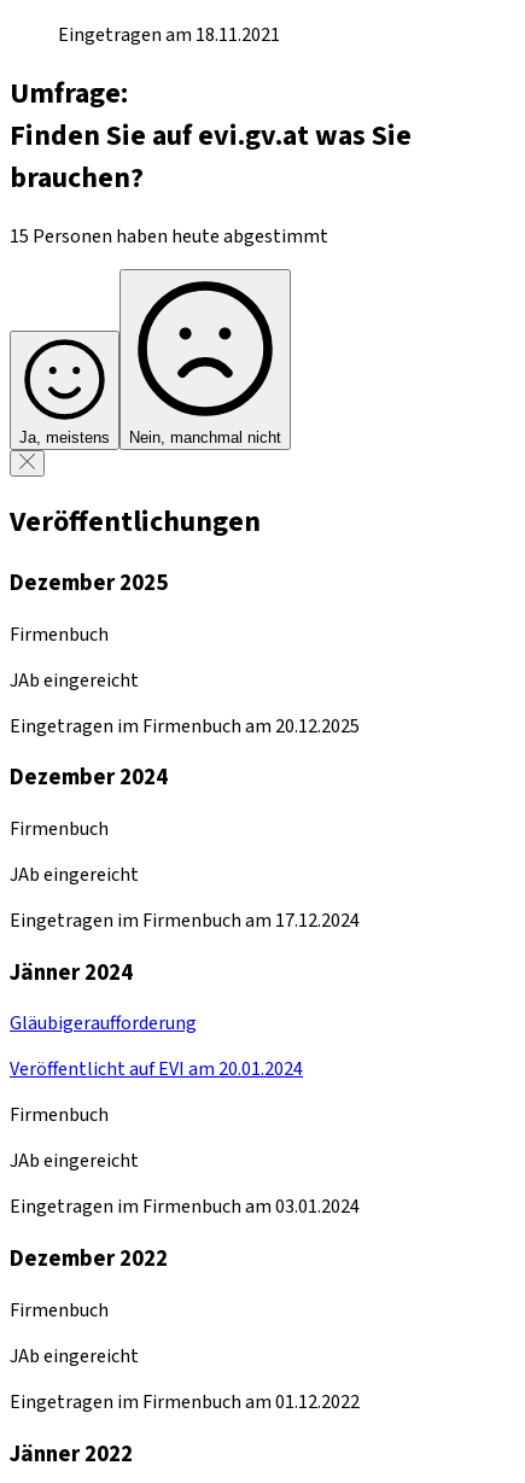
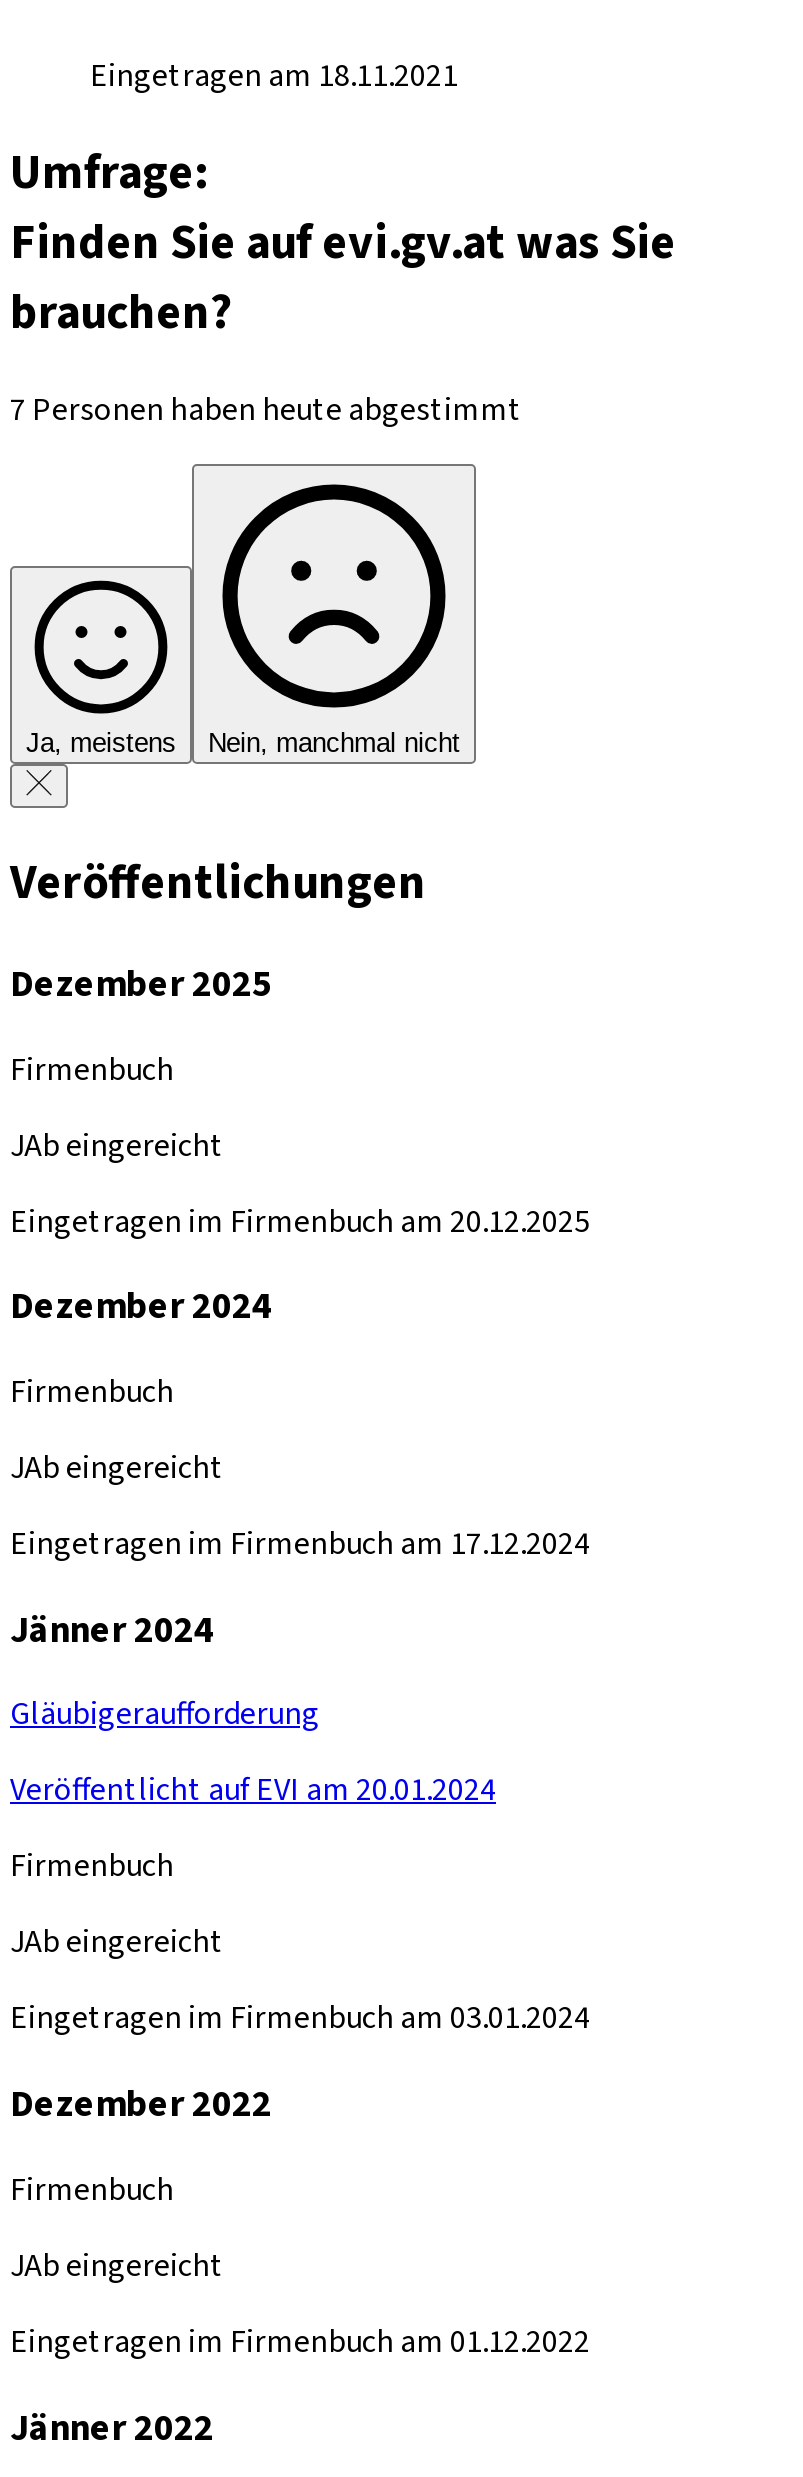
[10,223,328,249] 15 Personen haben heute abgestimmt -> [10,387,522,431] 7 Personen haben heute abgestimmt

